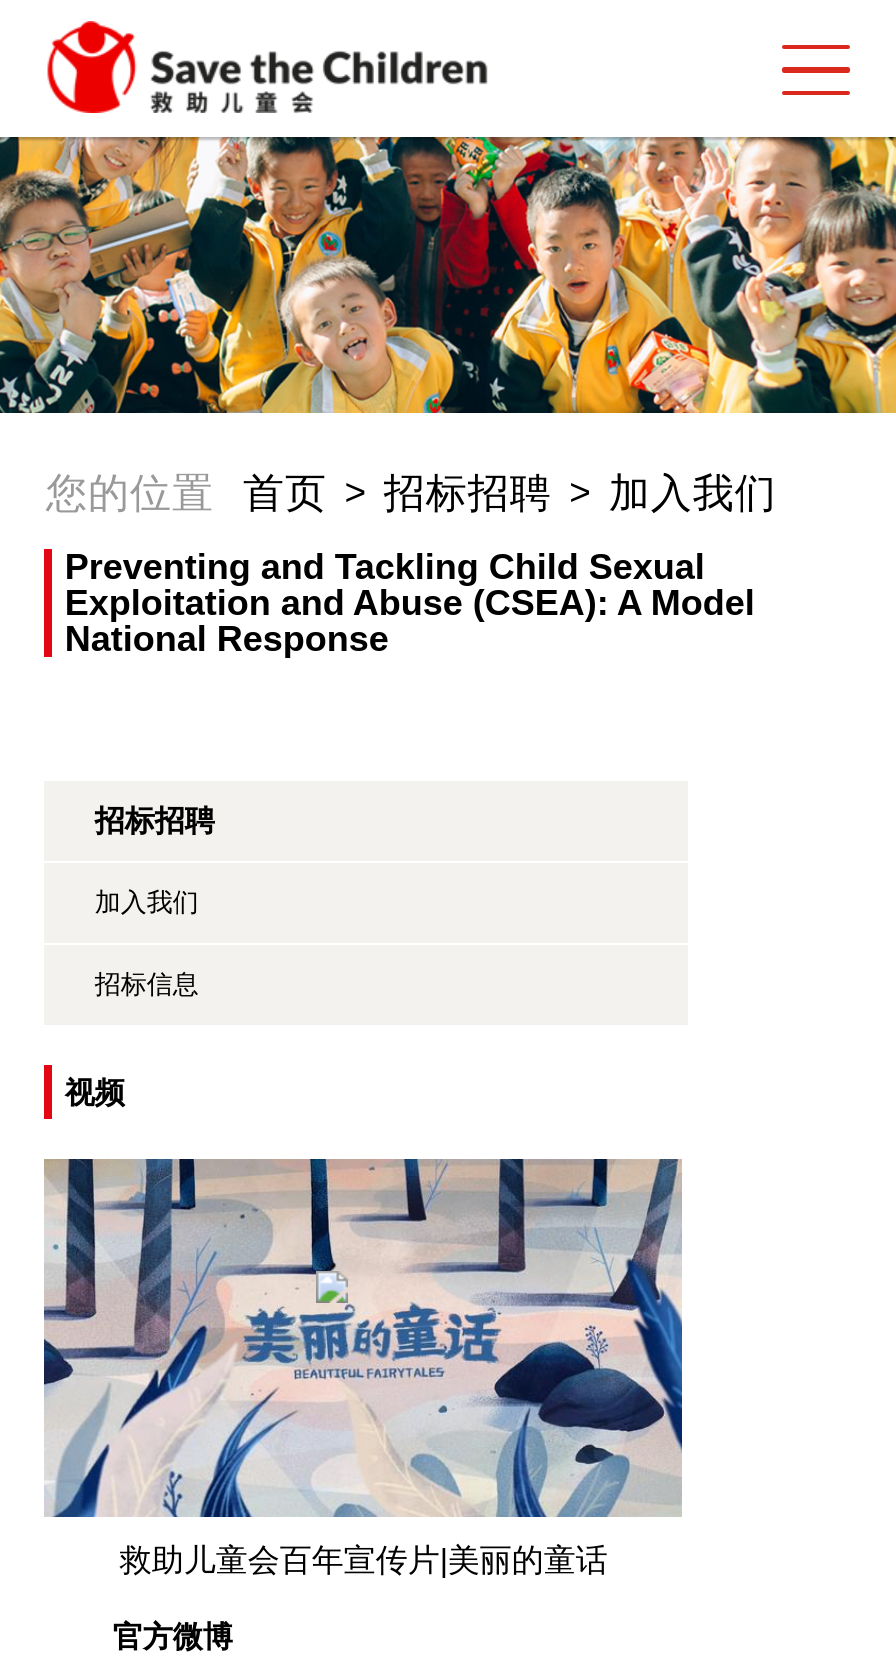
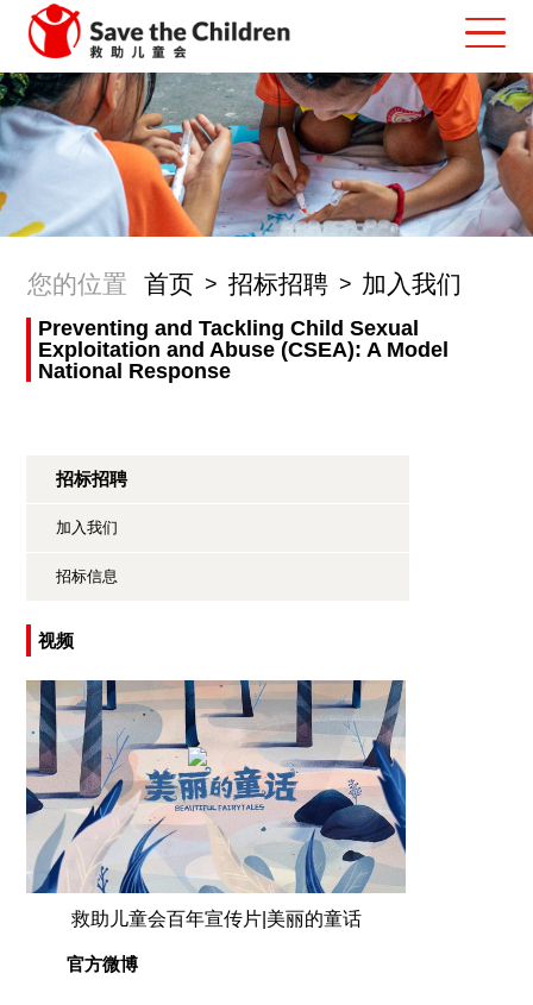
[6,135,890,415] [image] -> [4,71,529,238] [image]

